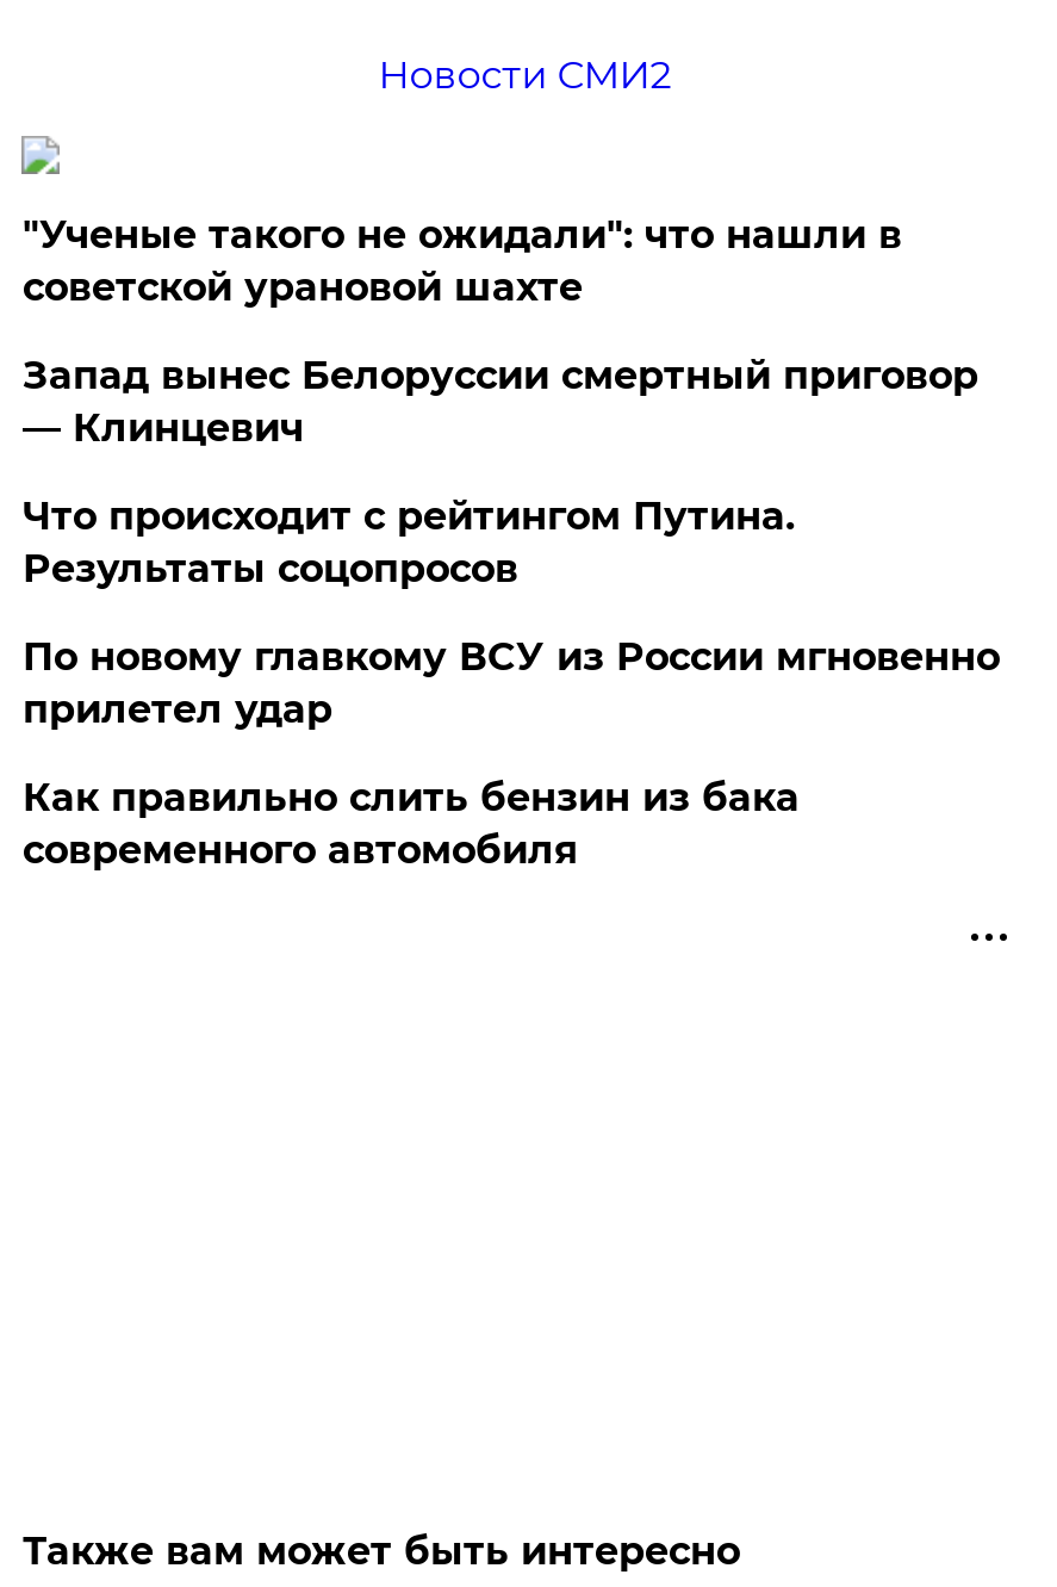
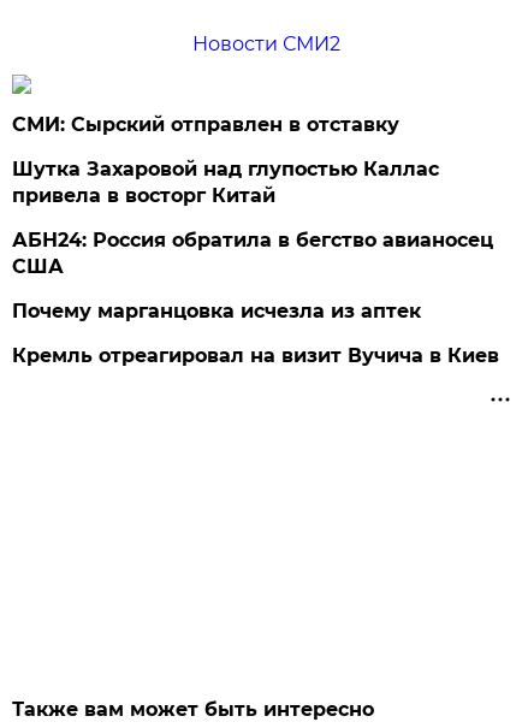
[22,213,902,311] "Ученые такого не ожидали": что нашли в | советской урановой шахте -> [13,113,400,136] СМИ: Сырский отправлен в отставку
[22,354,978,452] Запад вынес Белоруссии смертный приговор | — Клинцевич -> [13,158,439,207] Шутка Захаровой над глупостью Каллас | привела в восторг Китай
[22,495,795,592] Что происходит с рейтингом Путина. | Результаты соцопросов -> [13,229,494,278] АБН24: Россия обратила в бегство авианосец | США
[22,635,1000,733] По новому главкому ВСУ из России мгновенно | прилетел удар -> [13,300,421,322] Почему марганцовка исчезла из аптек
[22,776,799,874] Как правильно слить бензин из бака | современного автомобиля -> [13,344,500,367] Кремль отреагировал на визит Вучича в Киев

